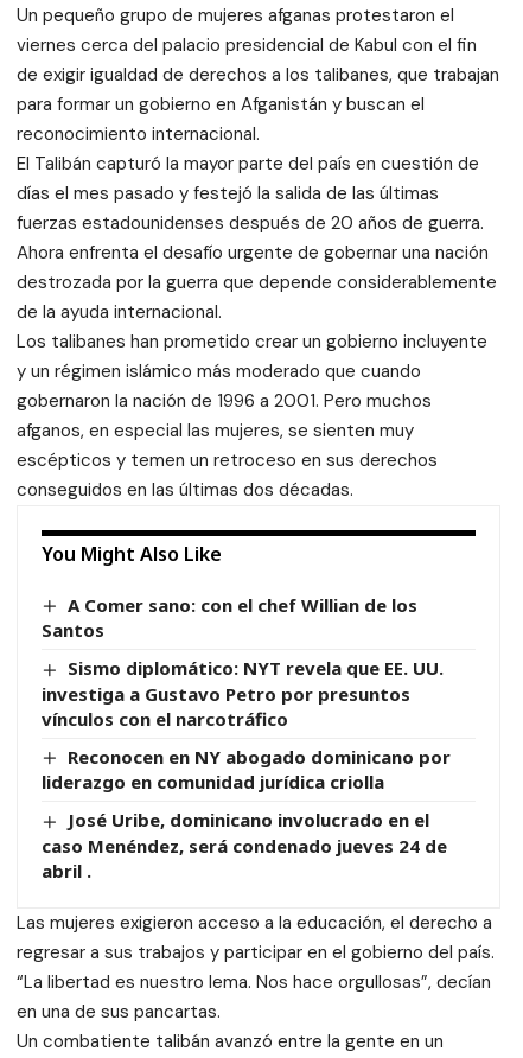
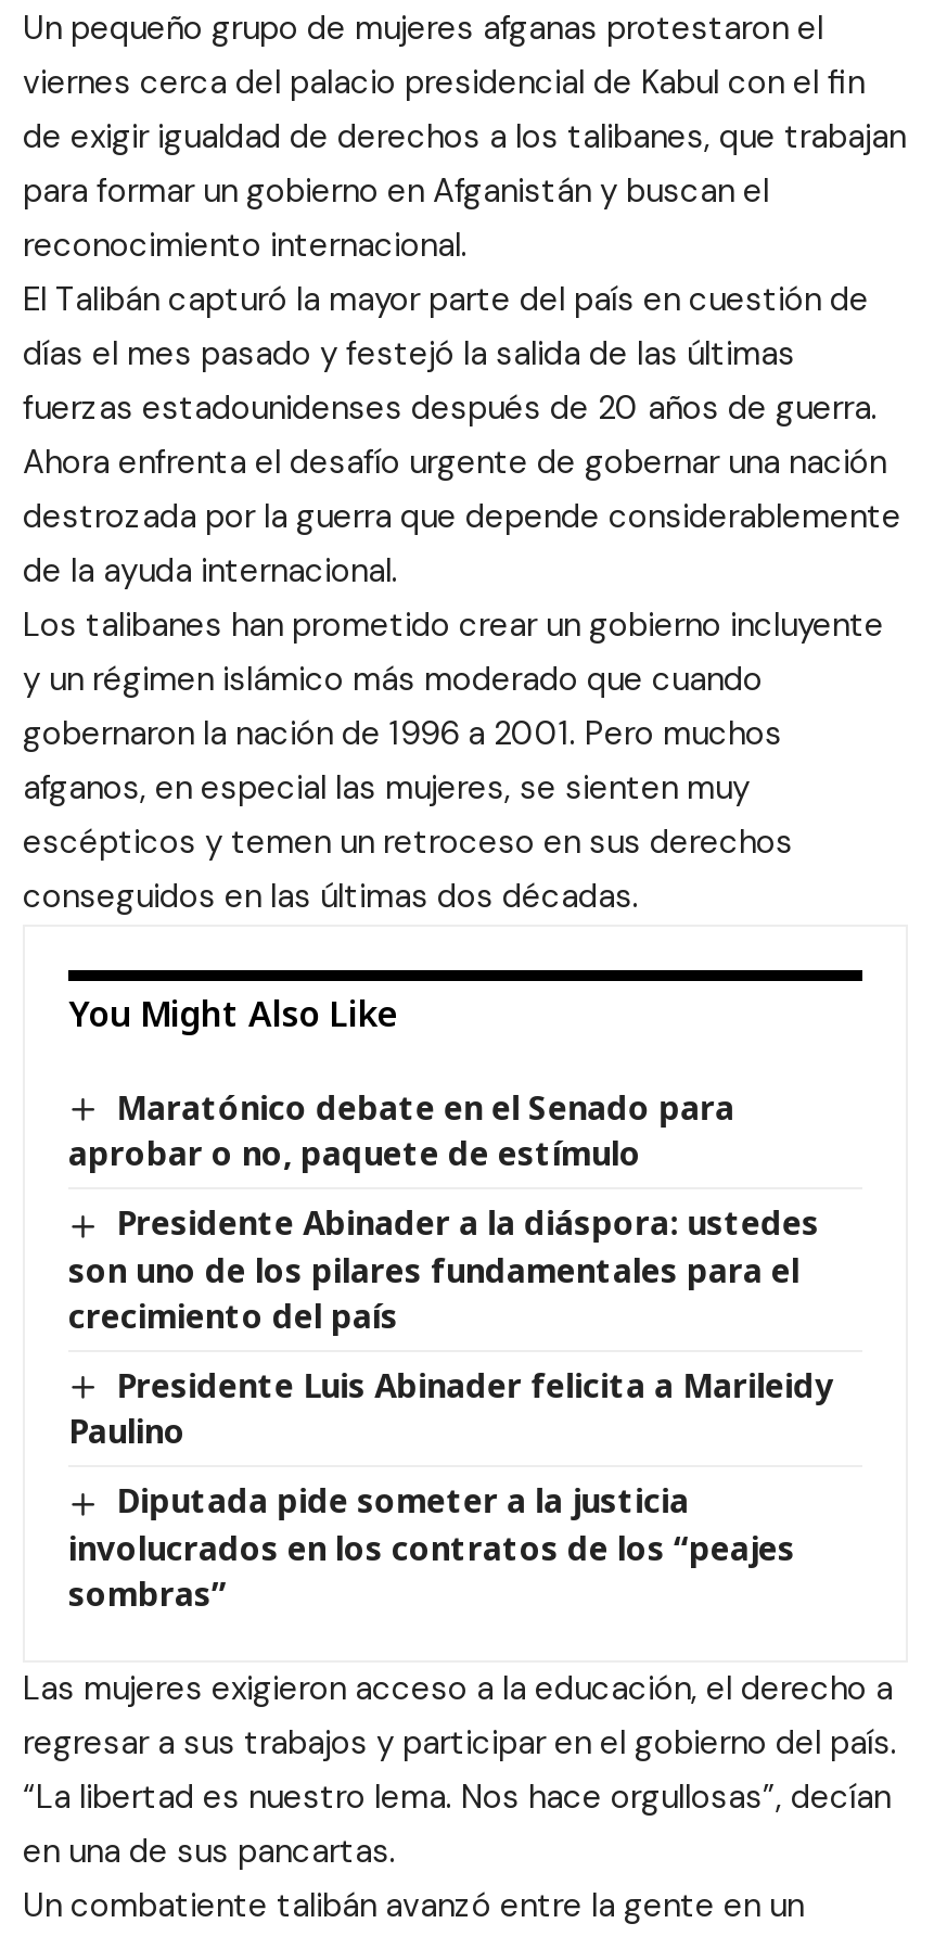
[42,593,418,642] A Comer sano: con el chef Willian de los | Santos -> [68,1085,735,1175] Maratónico debate en el Senado para | aprobar o no, paquete de estímulo
[42,656,444,730] Sismo diplomático: NYT revela que EE. UU. | investiga a Gustavo Petro por presuntos | vínculos con el narcotráfico -> [68,1201,819,1337] Presidente Abinader a la diáspora: ustedes | son uno de los pilares fundamentales para el | crecimiento del país
[42,745,451,794] Reconocen en NY abogado dominicano por | liderazgo en comunidad jurídica criolla -> [68,1363,834,1452] Presidente Luis Abinader felicita a Marileidy | Paulino
[42,808,447,882] José Uribe, dominicano involucrado en el | caso Menéndez, será condenado jueves 24 de | abril . -> [68,1478,795,1614] Diputada pide someter a la justicia | involucrados en los contratos de los “peajes | sombras”

